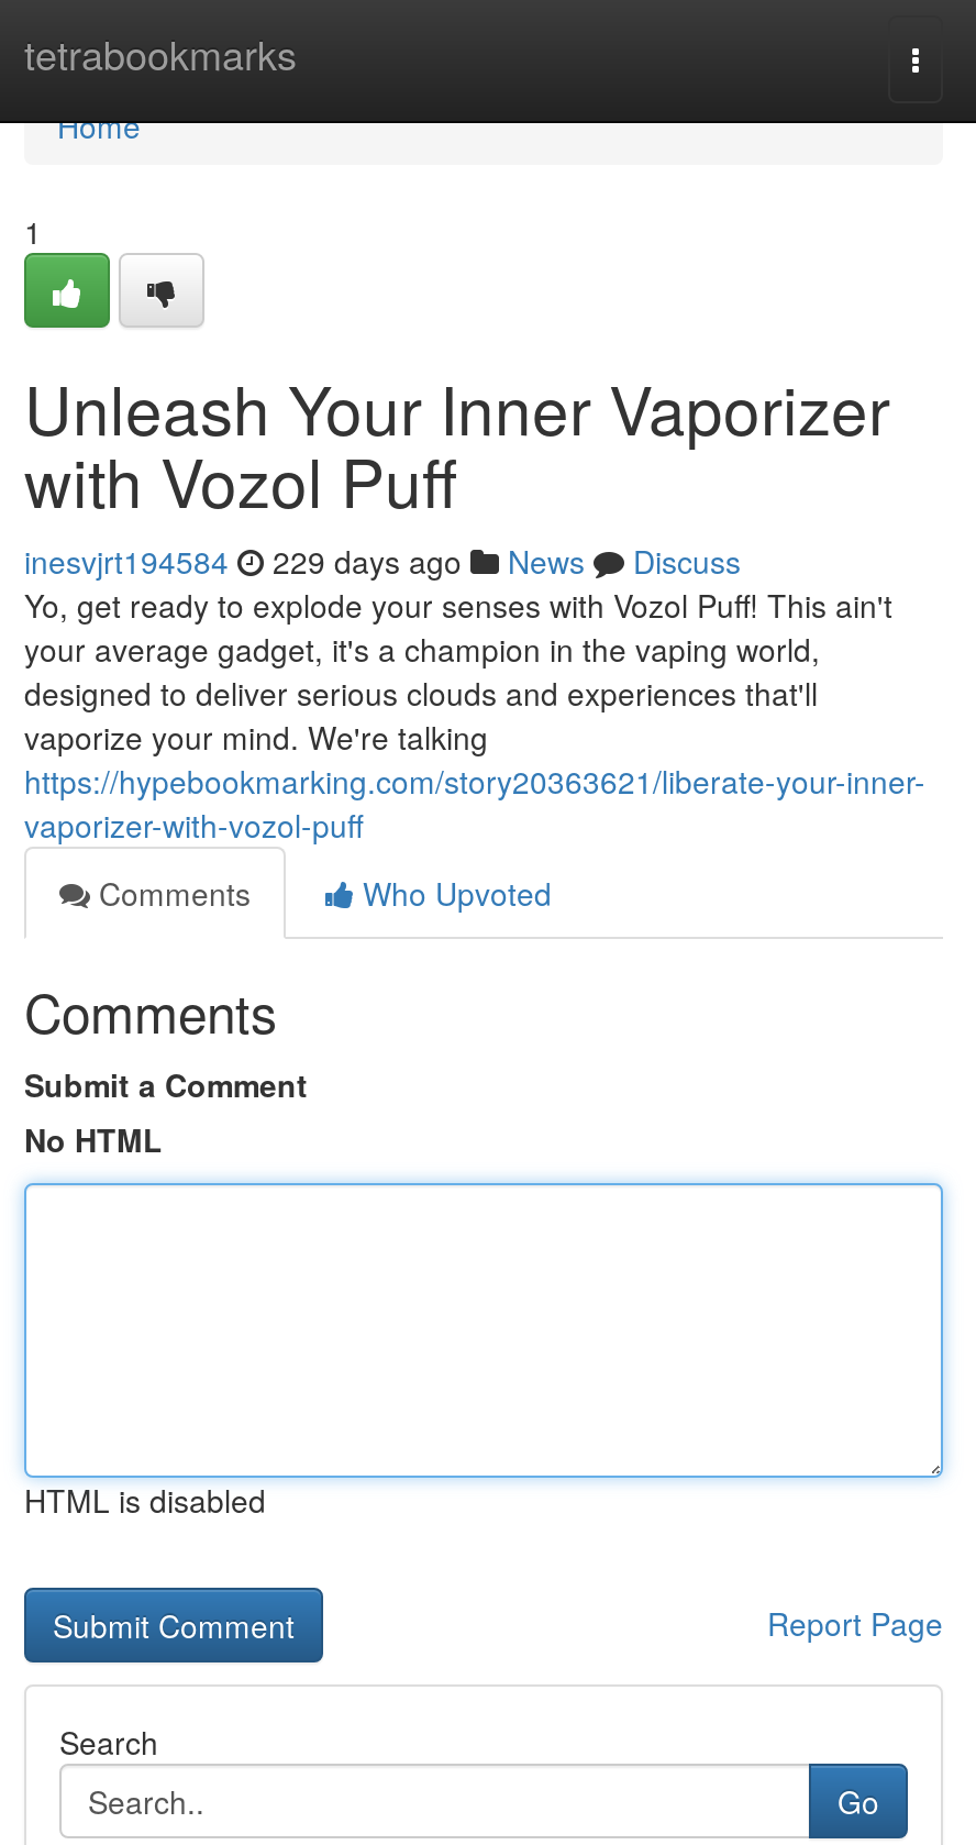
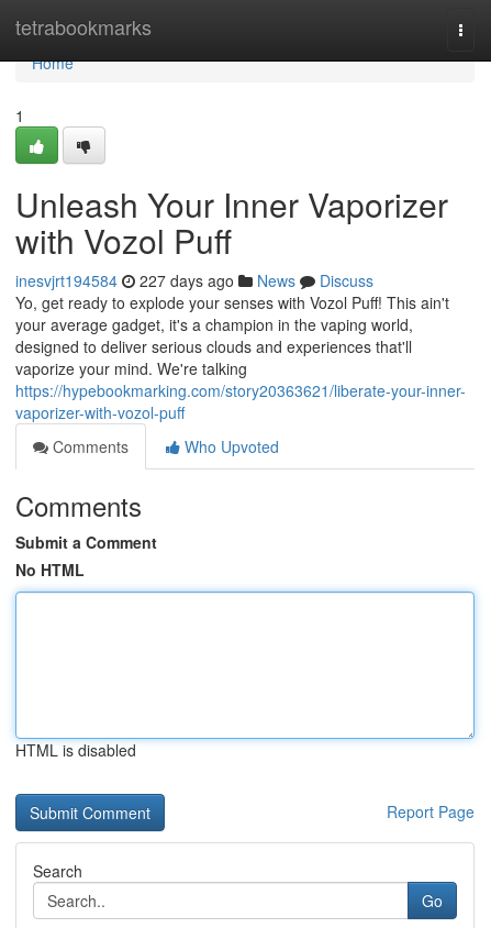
[24,539,741,583] inesvjrt194584 229 days ago News Discuss -> [15,269,373,291] inesvjrt194584 227 days ago News Discuss

